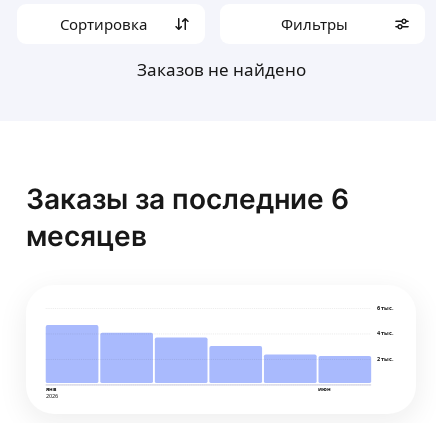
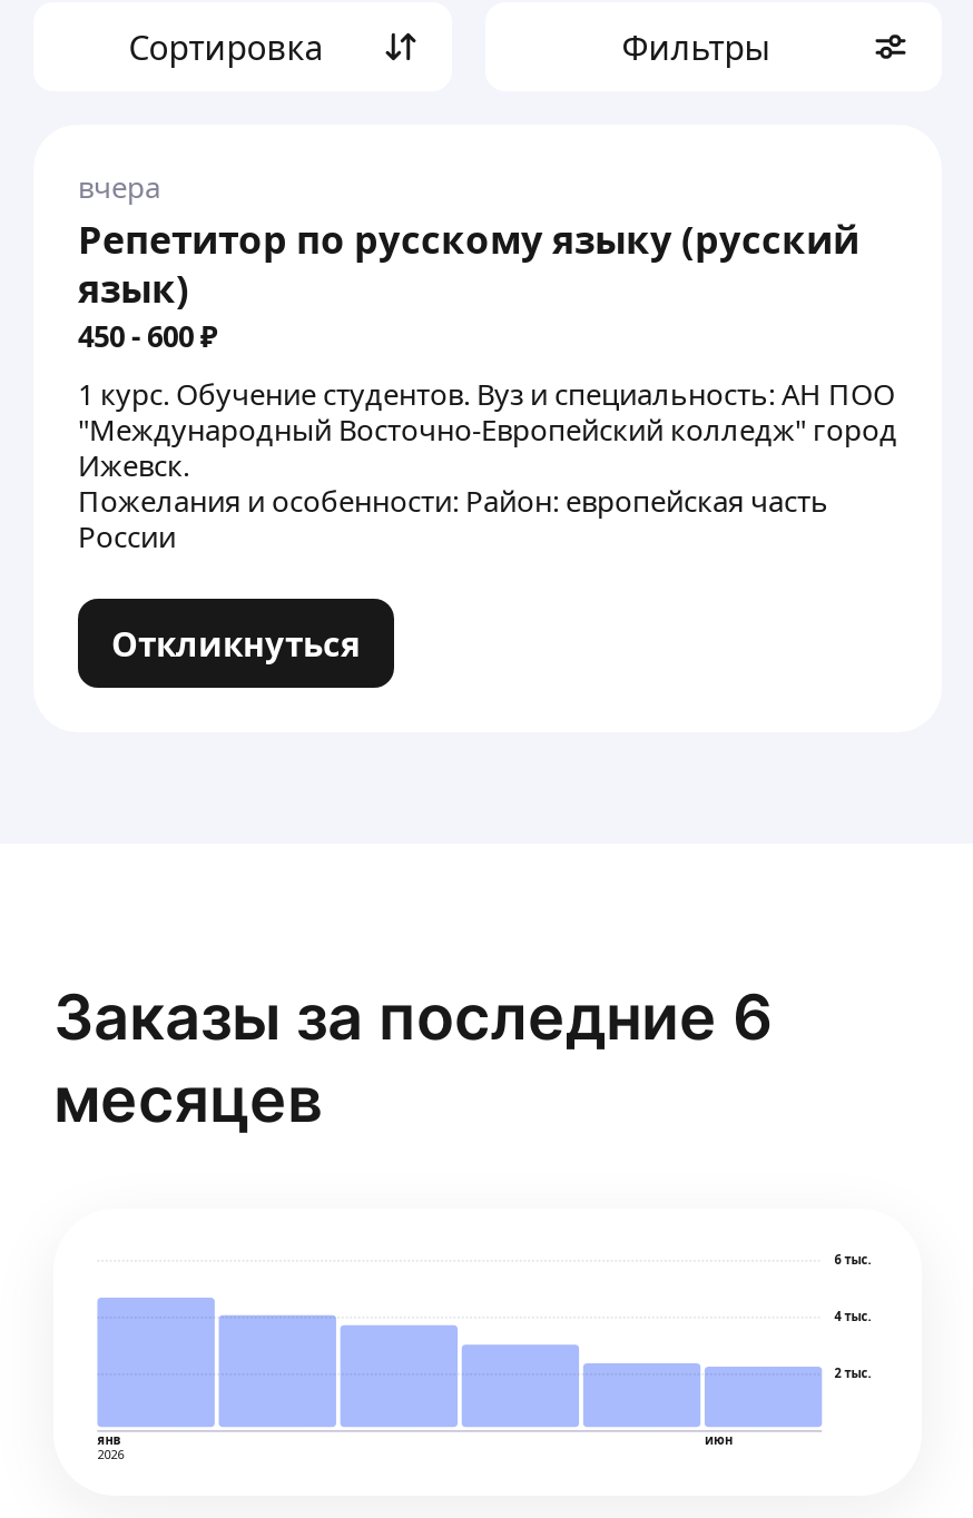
[136,58,305,81] Заказов не найдено -> [78,168,897,665] вчера | Репетитор по русскому языку (русский | язык) | 450 - 600 ₽ | 1 курс. Обучение студентов. Вуз и специальность: АН ПОО | "Международный Восточно-Европейский колледж" город | Ижевск. | Пожелания и особенности: Район: европейская часть | России | Откликнуться

